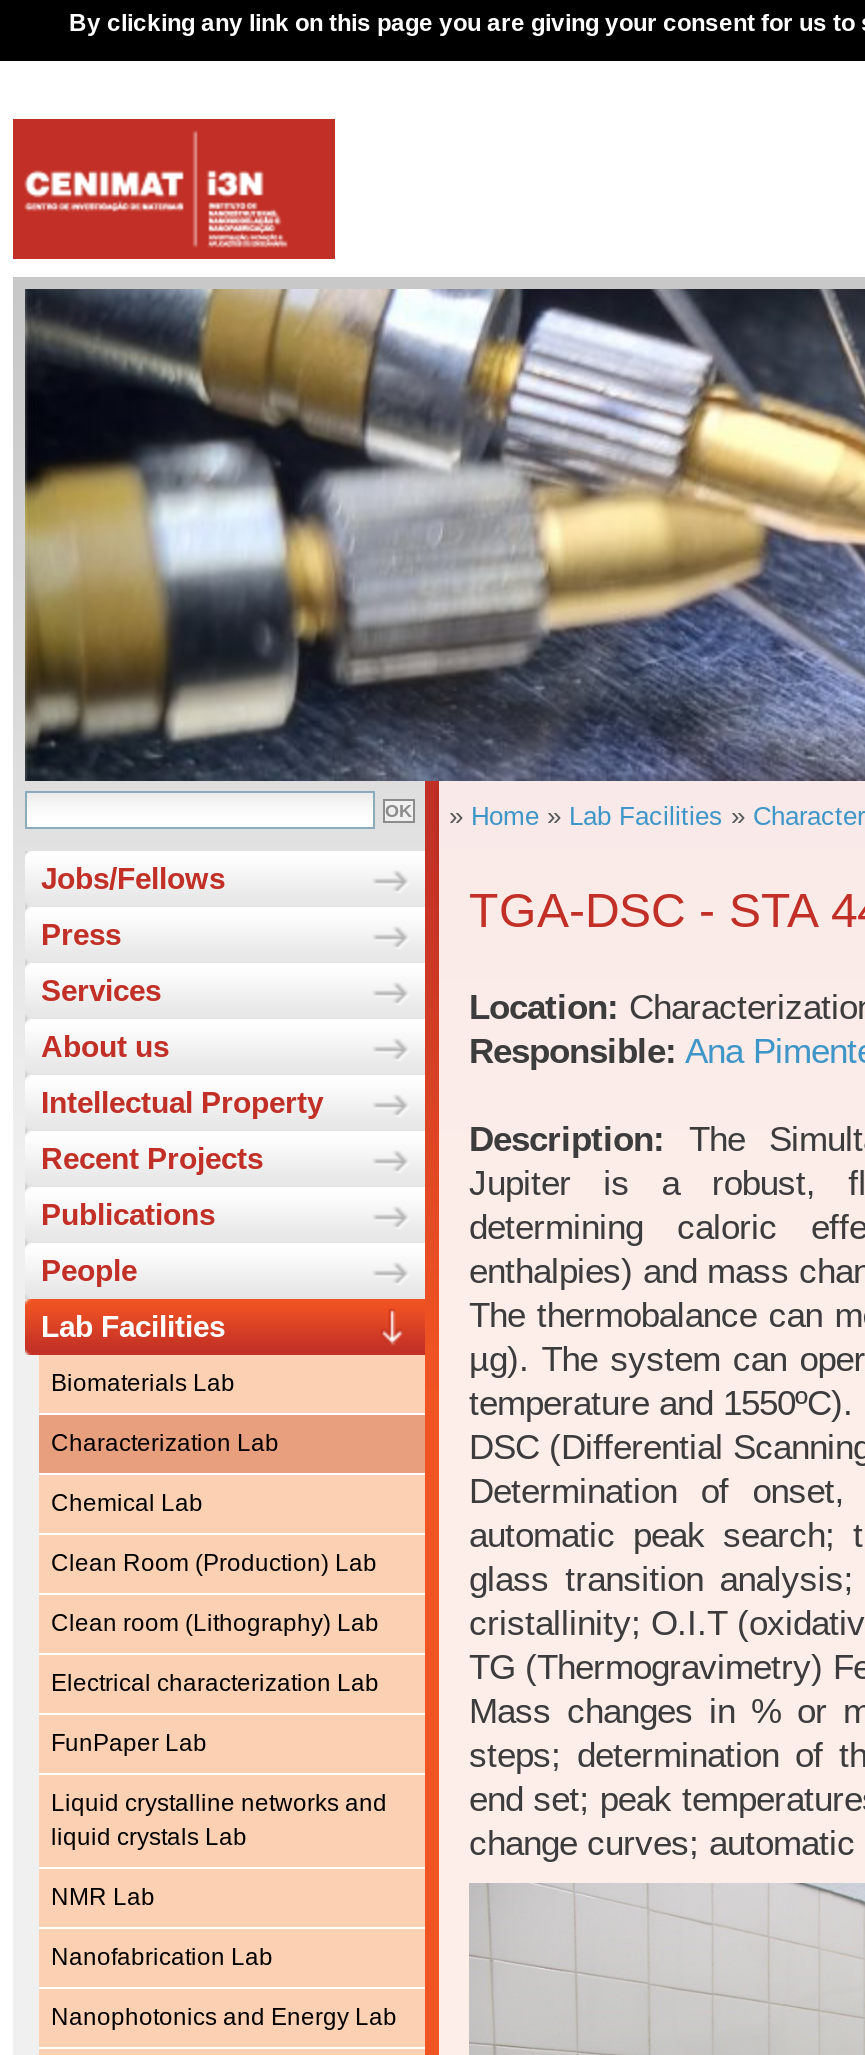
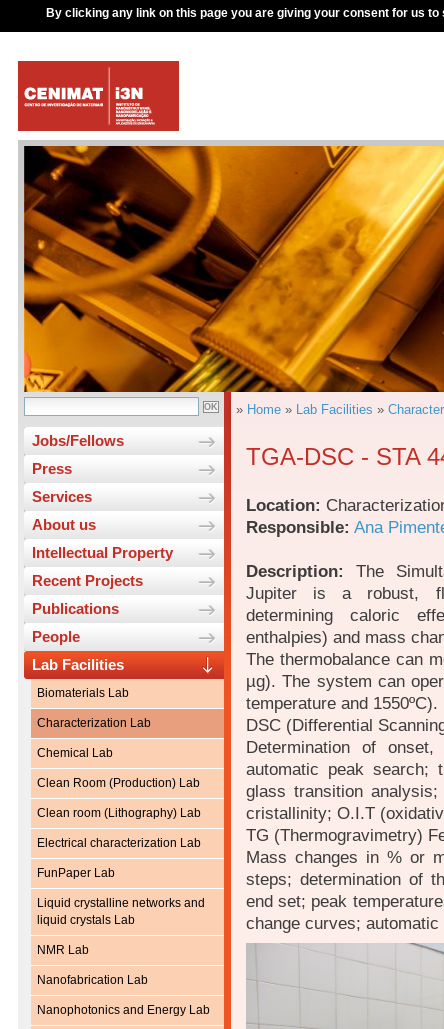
[23,287,859,783] [image] -> [23,145,441,393] [image]

